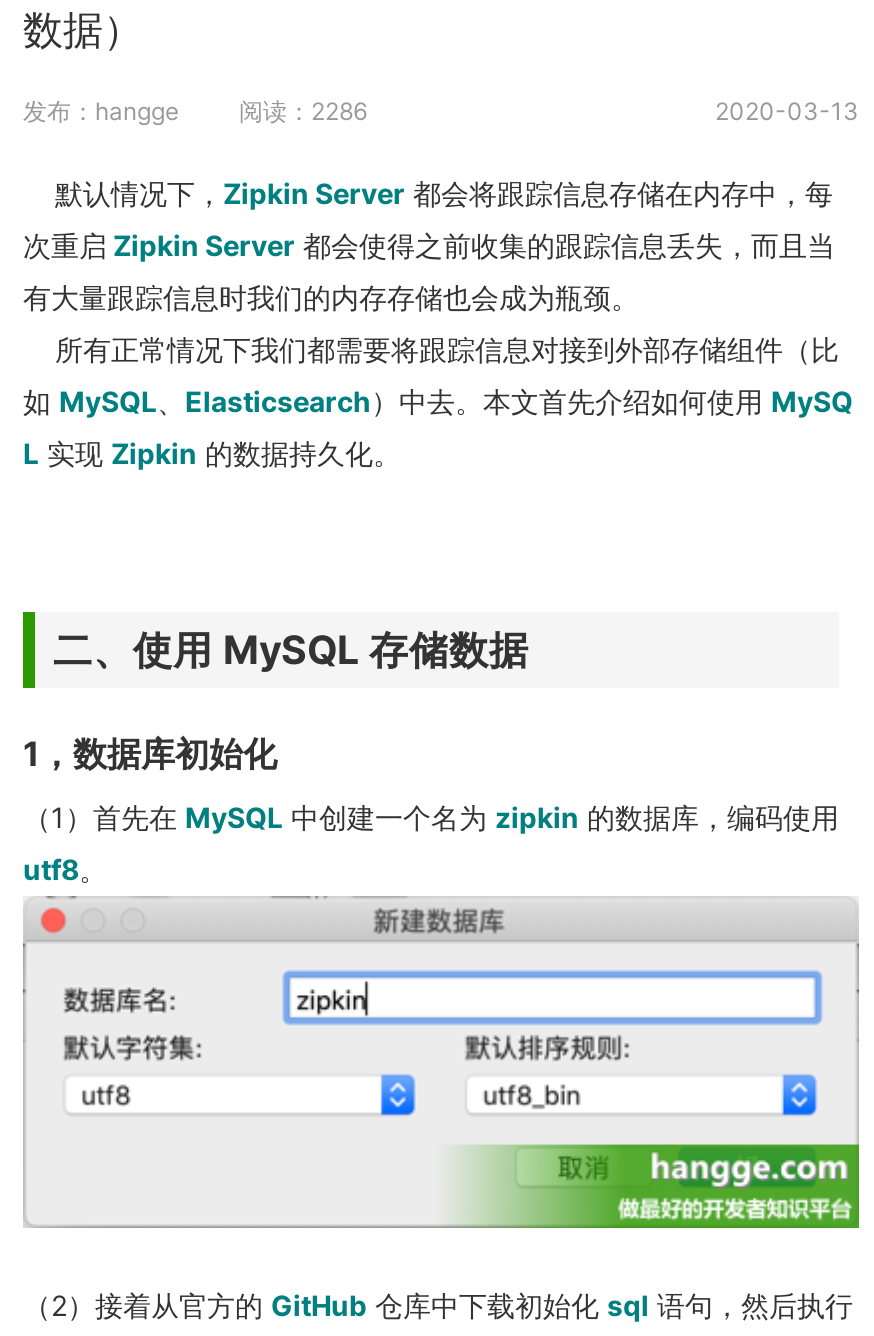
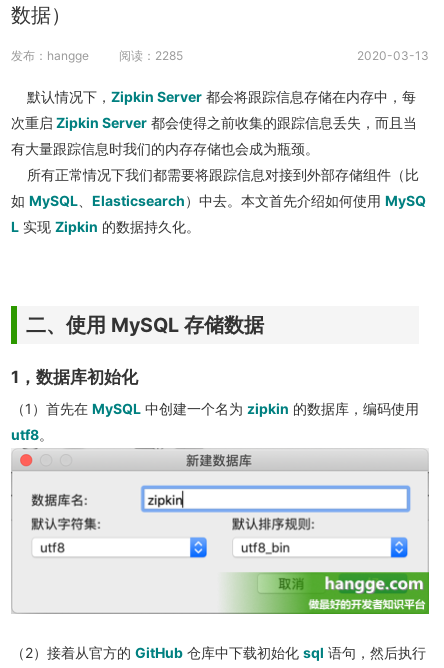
[23,96,367,126] 发布：hangge 阅读：2286 -> [11,48,183,63] 发布：hangge 阅读：2285

